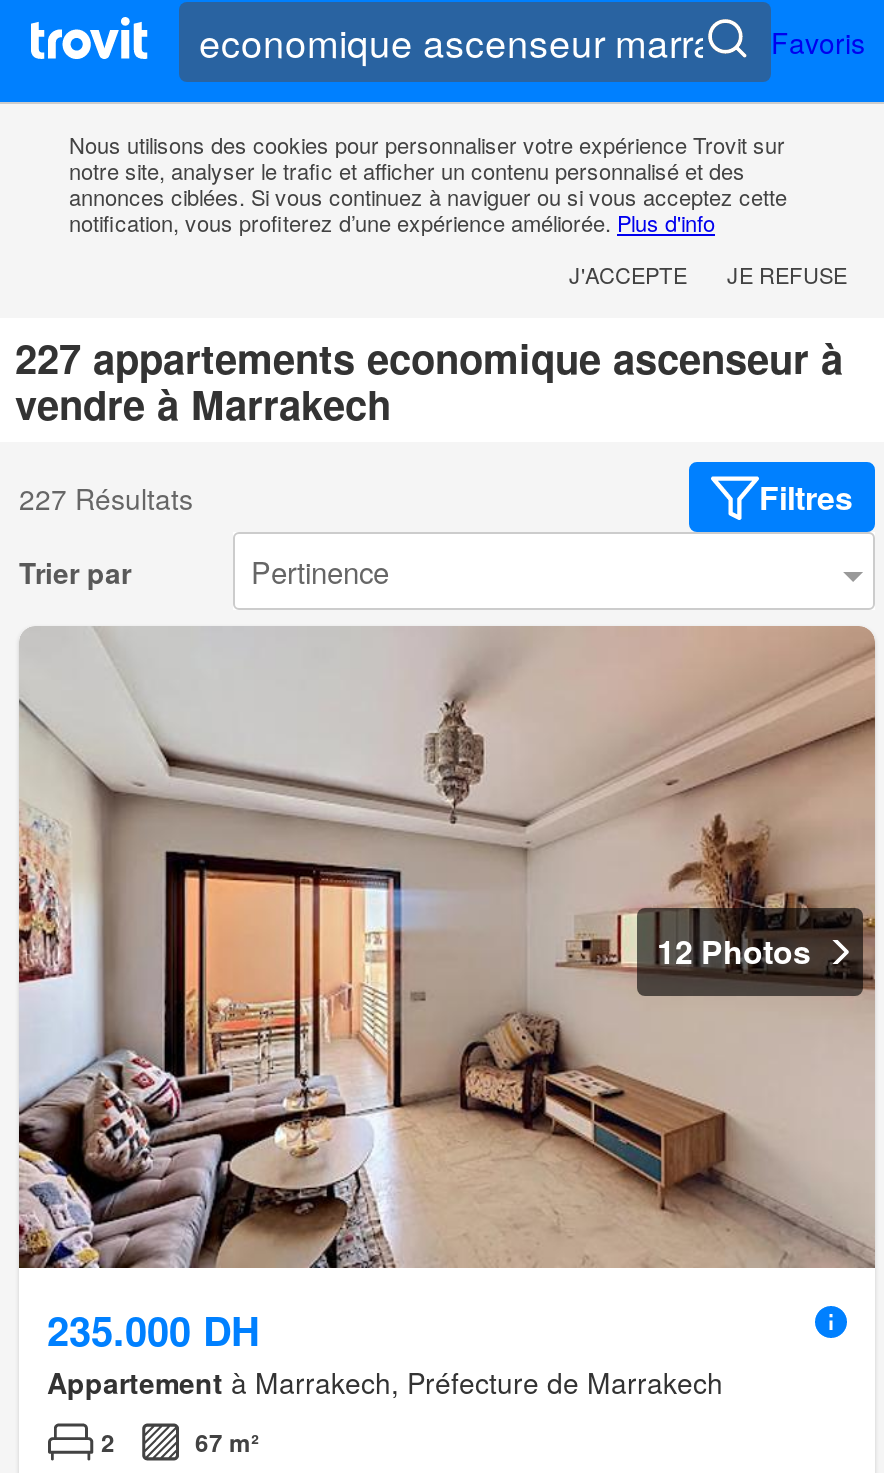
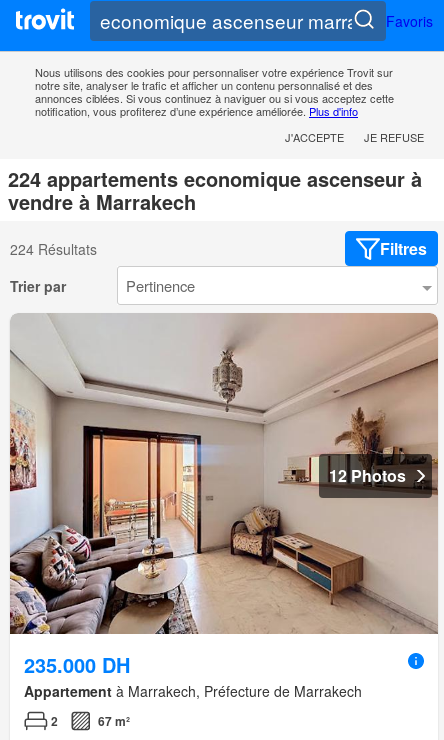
[15,329,843,387] 227 appartements economique ascenseur à -> [8,164,422,193] 224 appartements economique ascenseur à
[19,478,193,518] 227 Résultats -> [10,239,97,259] 224 Résultats

